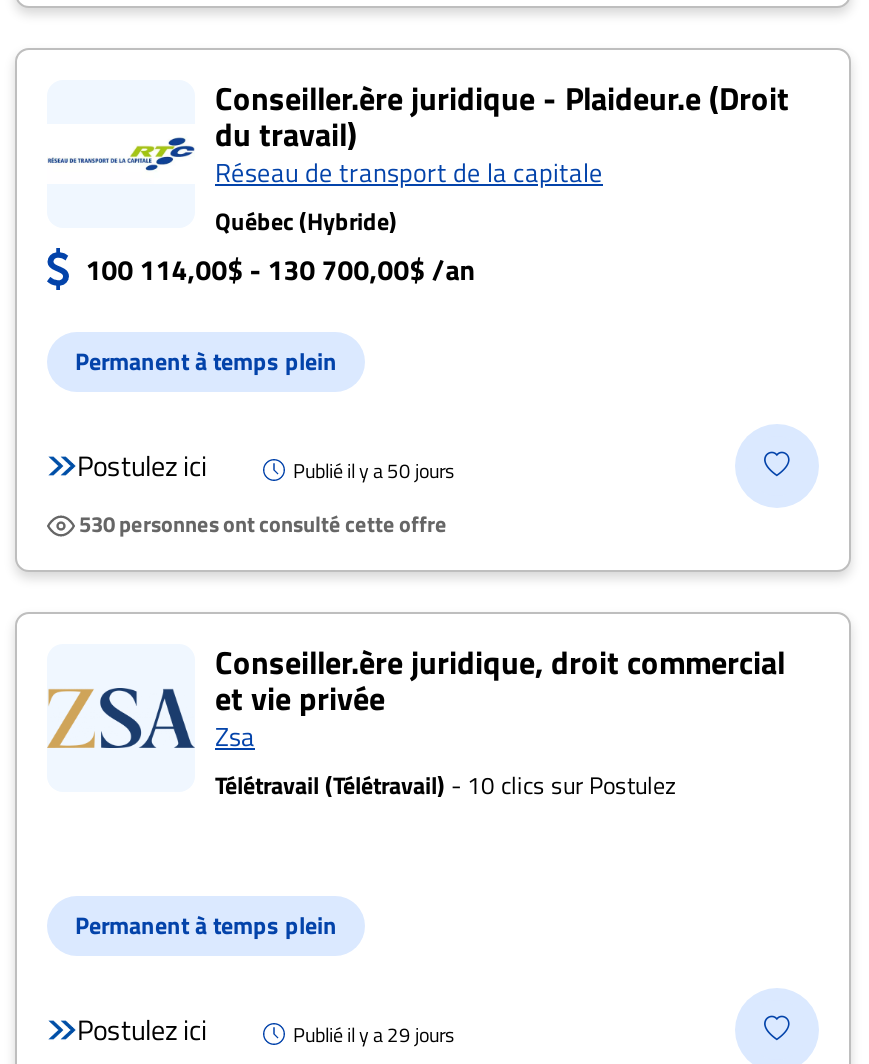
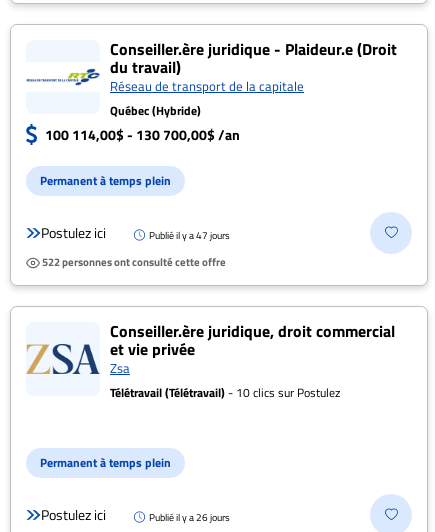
[293,456,455,486] Publié il y a 50 jours -> [149,228,230,243] Publié il y a 47 jours
[75,508,447,540] 530 personnes ont consulté cette offre -> [40,254,226,270] 522 personnes ont consulté cette offre
[293,1020,455,1050] Publié il y a 29 jours -> [149,510,230,525] Publié il y a 26 jours

